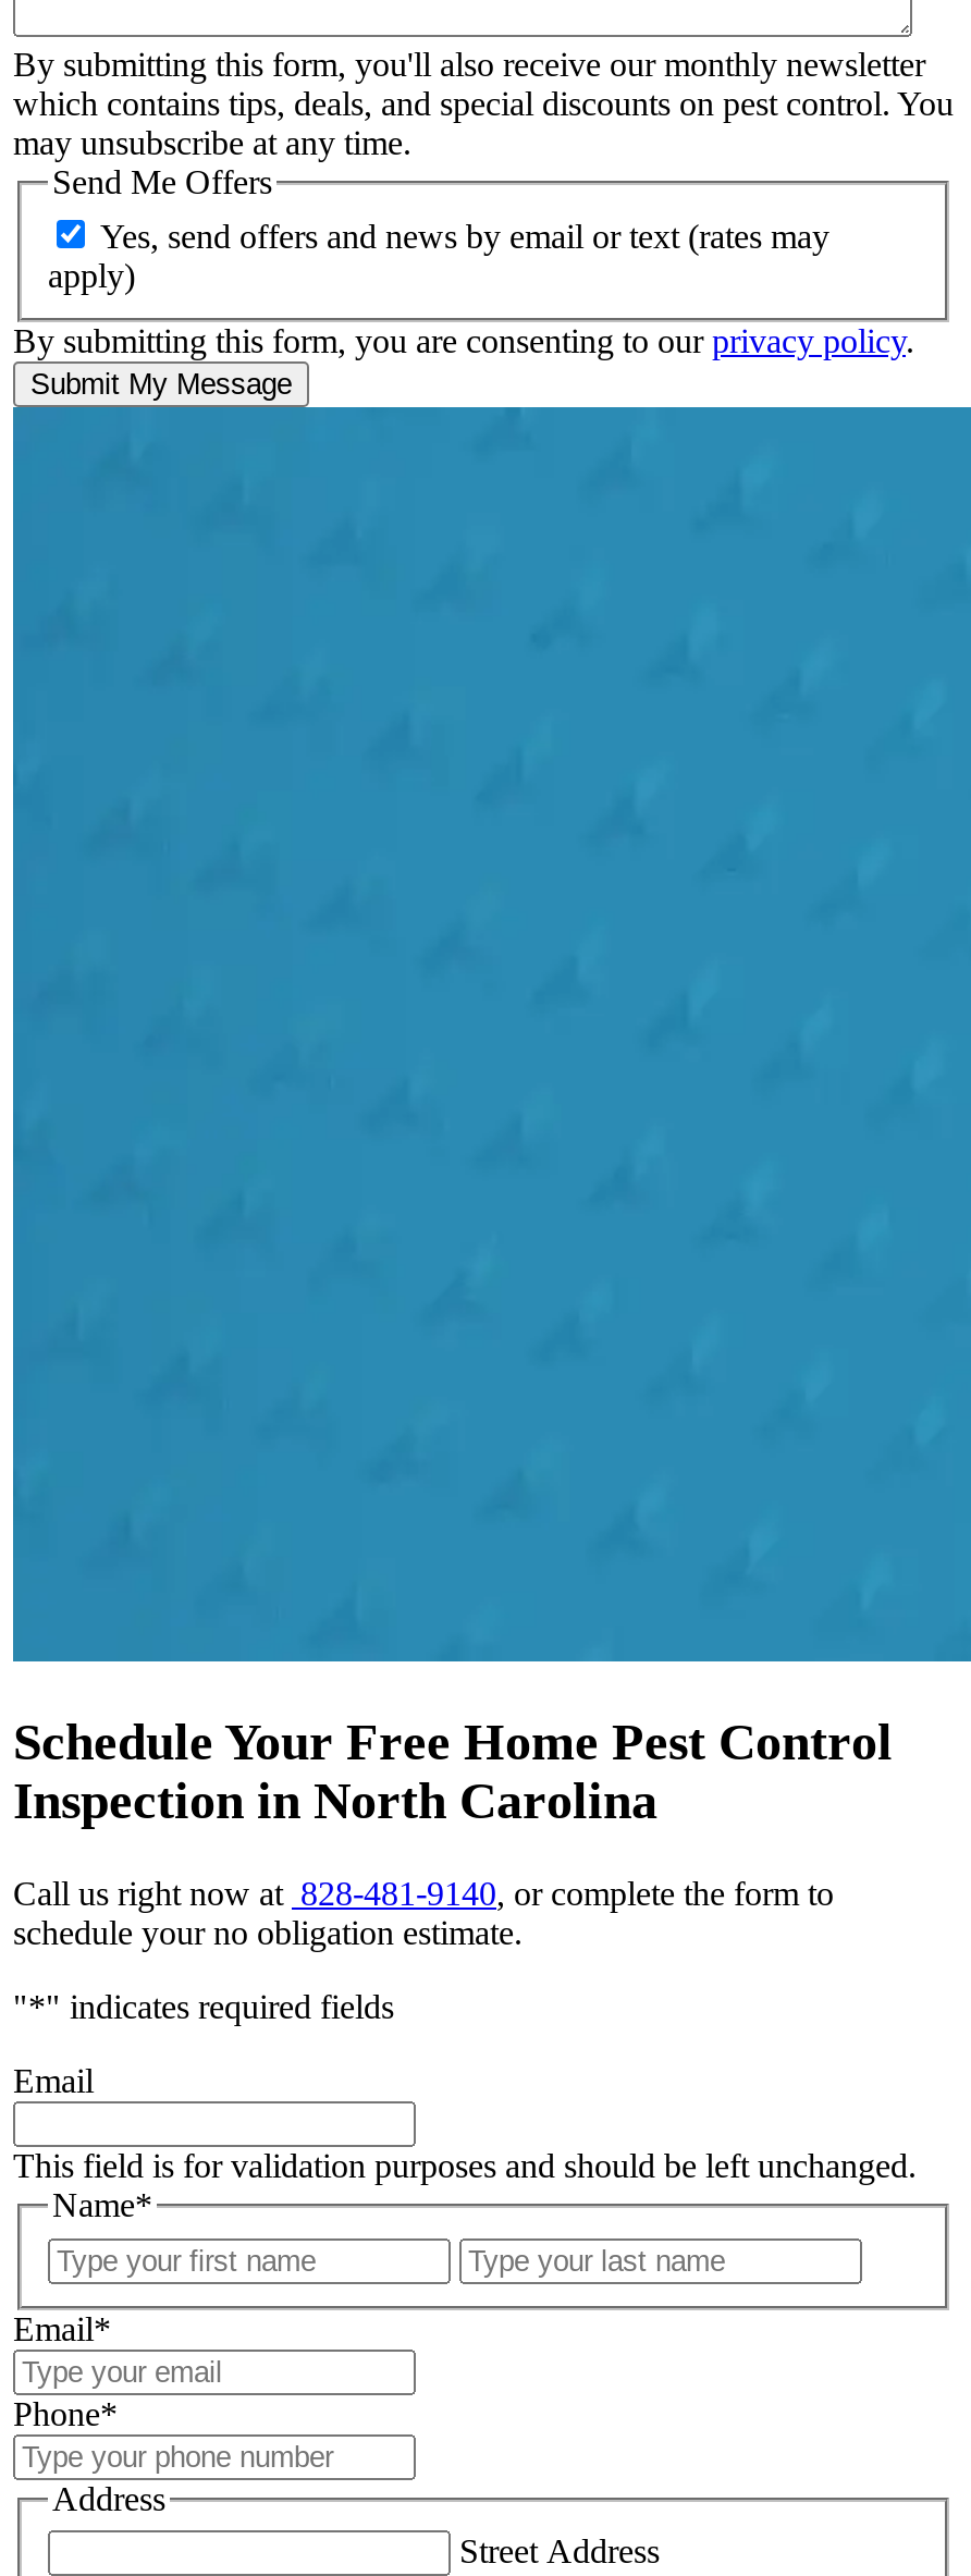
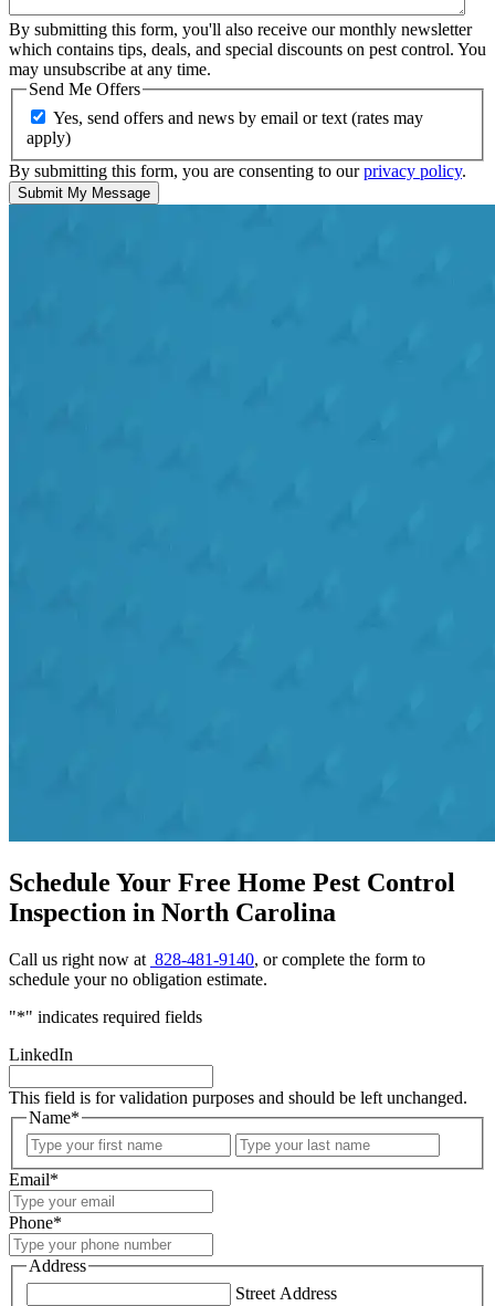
[13,2062,94,2099] Email -> [9,1045,73,1064] LinkedIn

